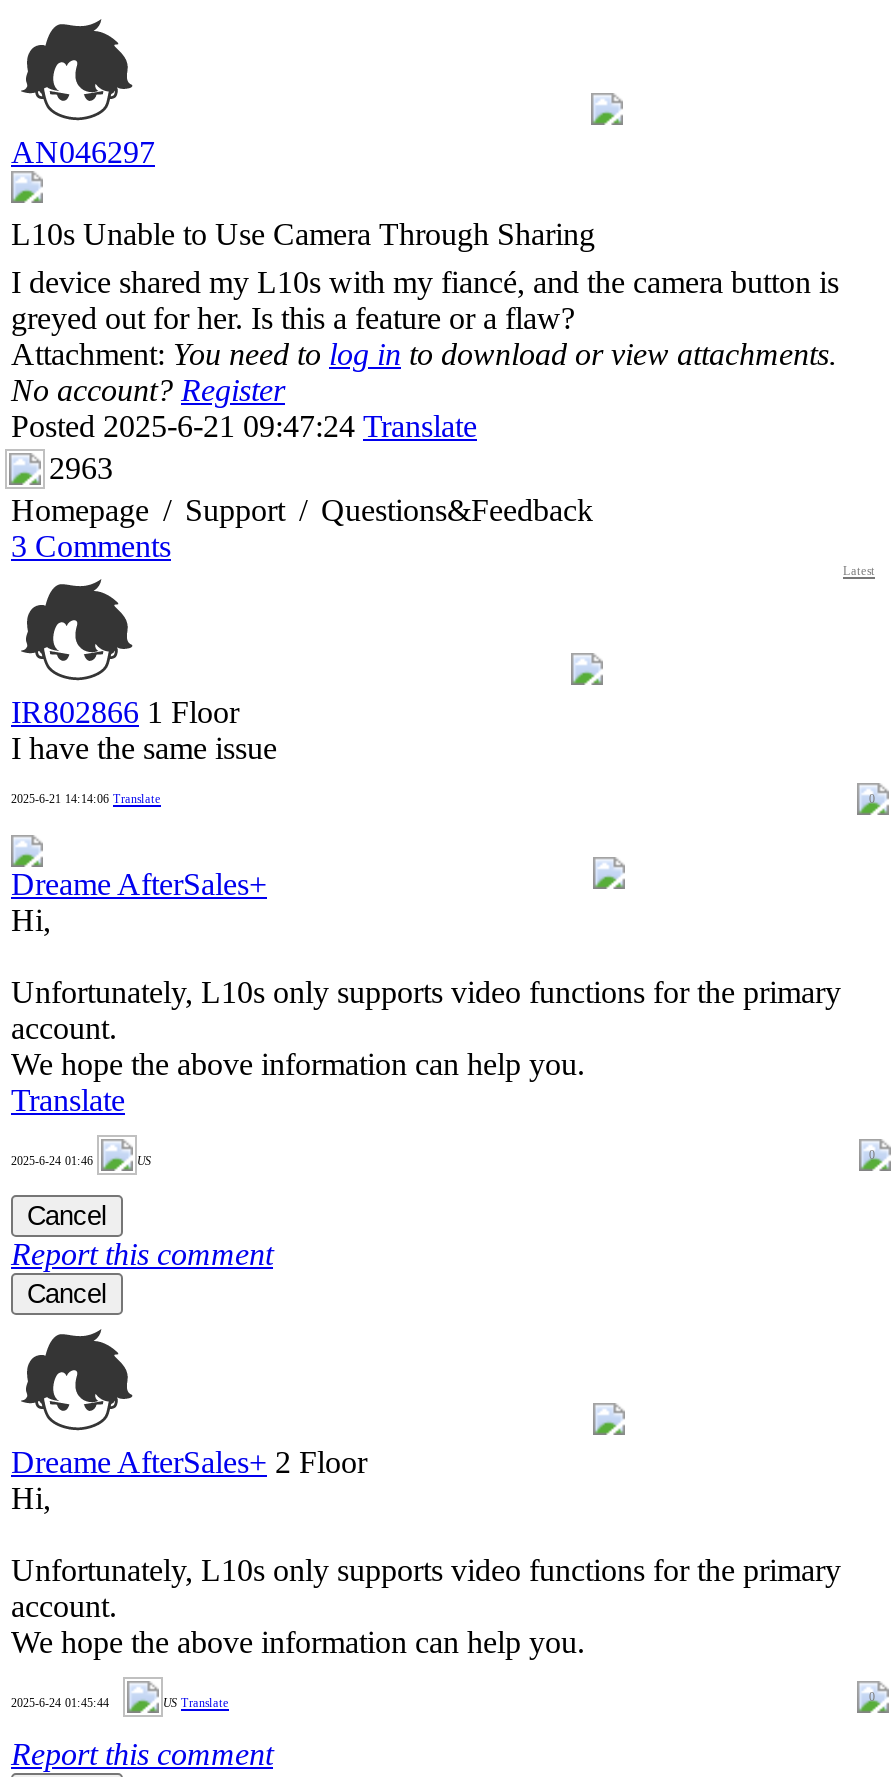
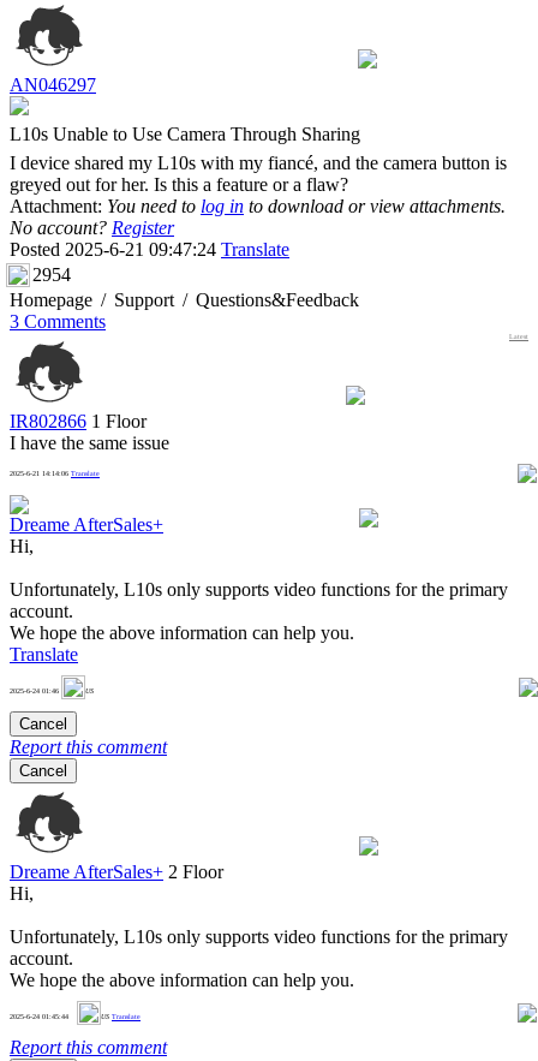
[49,451,113,485] 2963 -> [32,265,71,285] 2954

